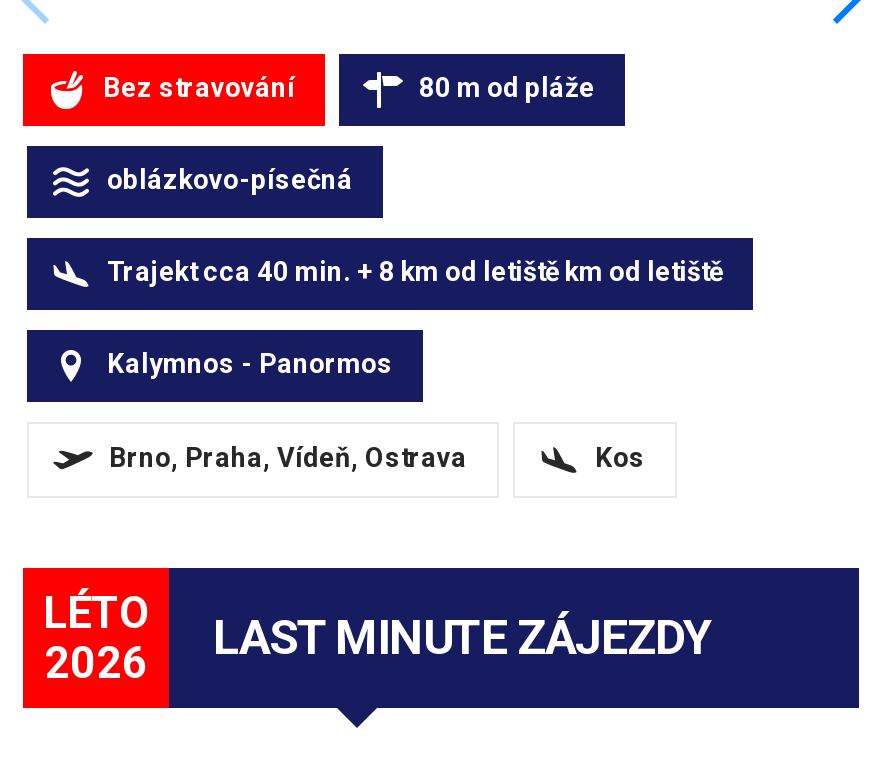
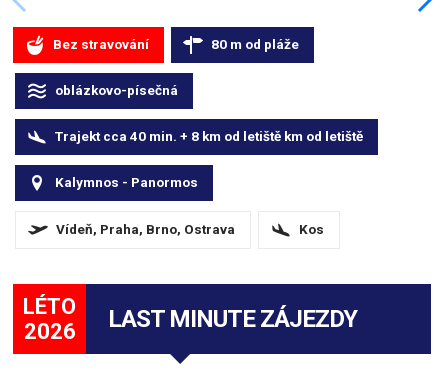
[103,441,467,473] Brno, Praha, Vídeň, Ostrava -> [53,220,235,236] Vídeň, Praha, Brno, Ostrava

